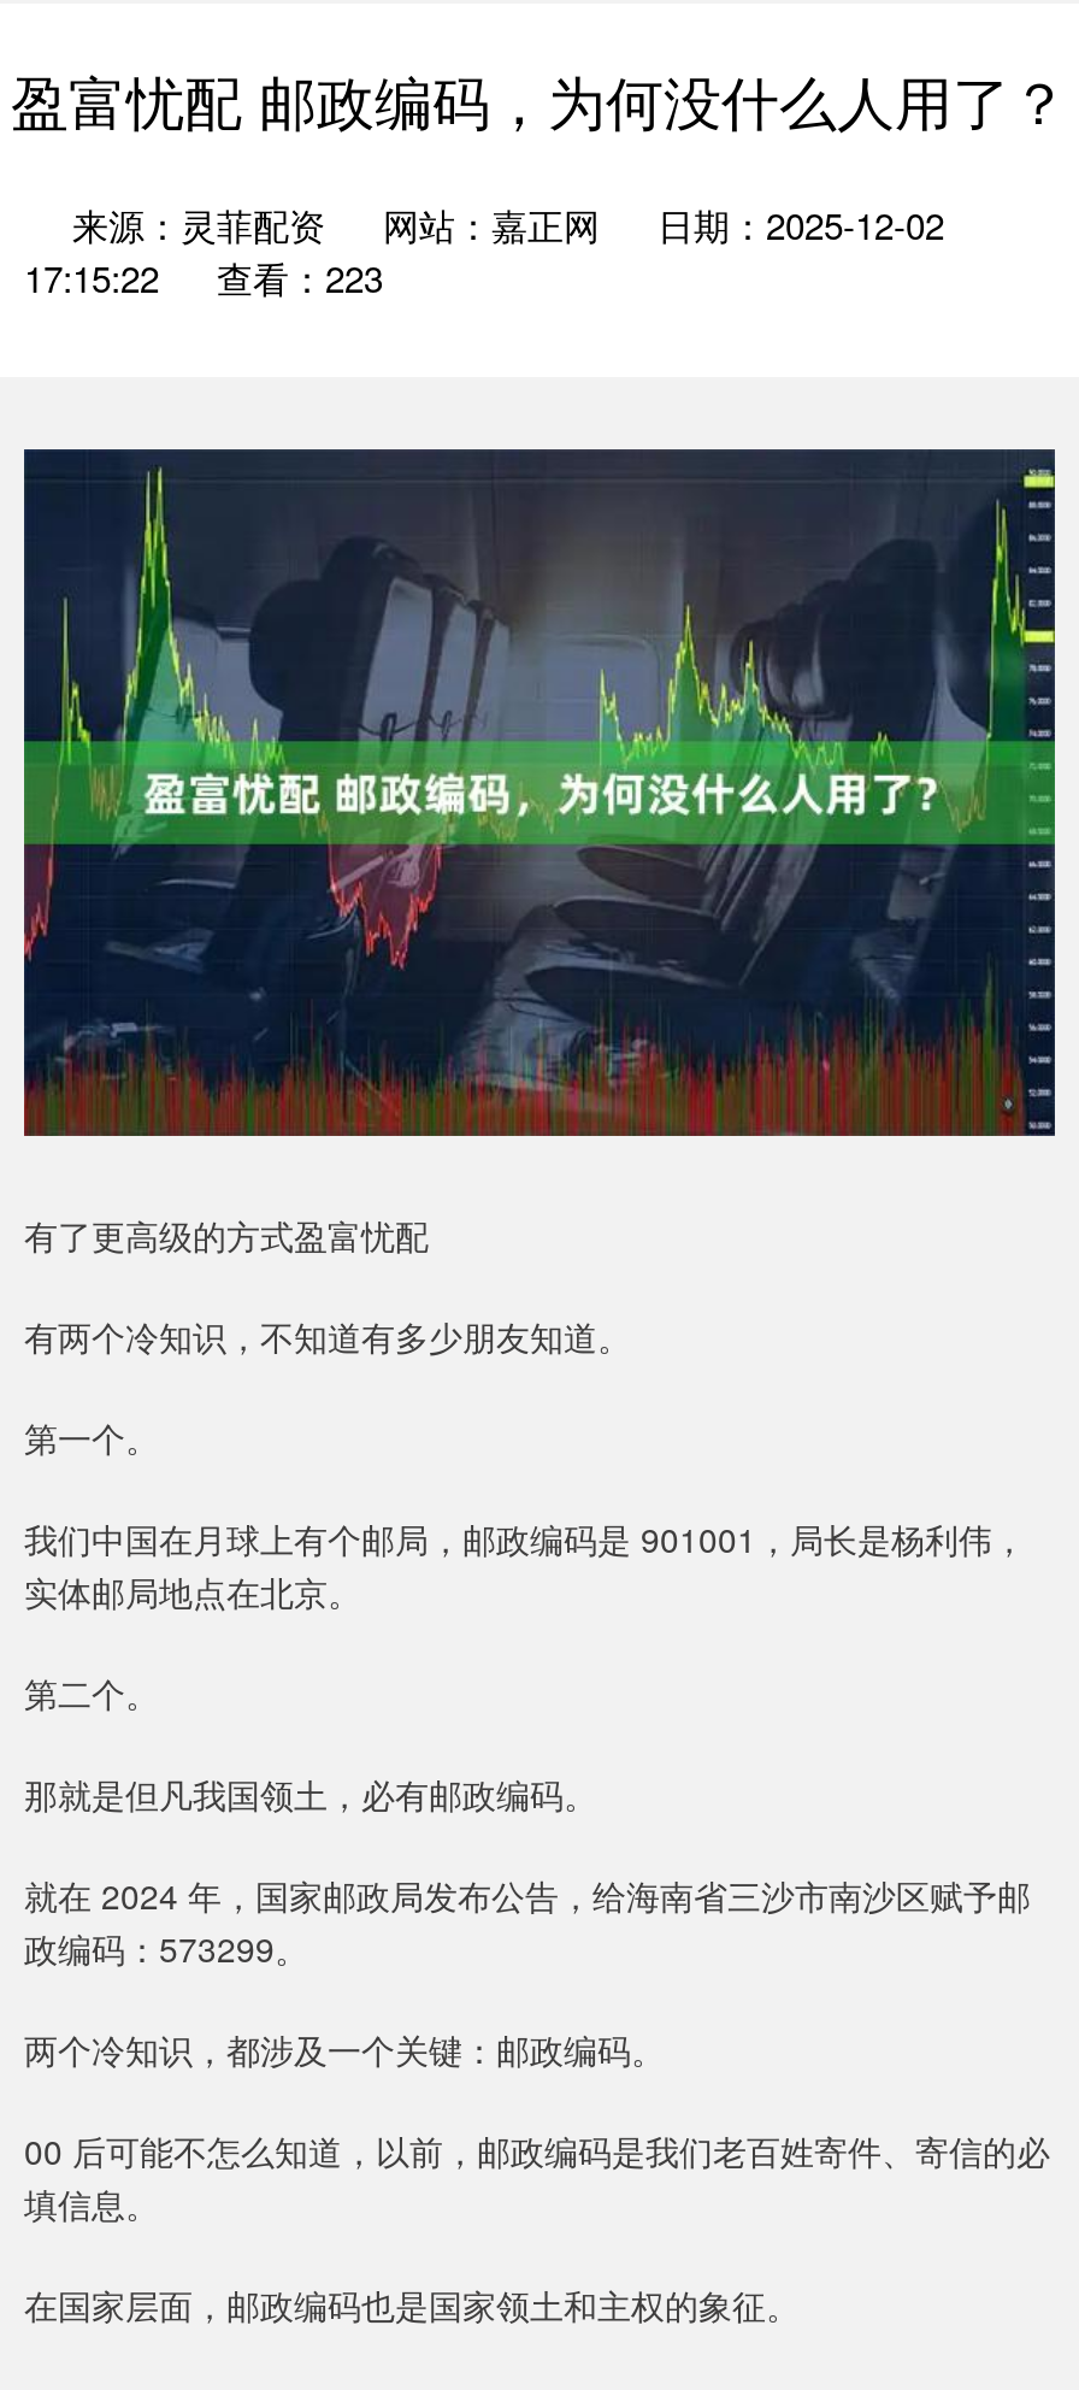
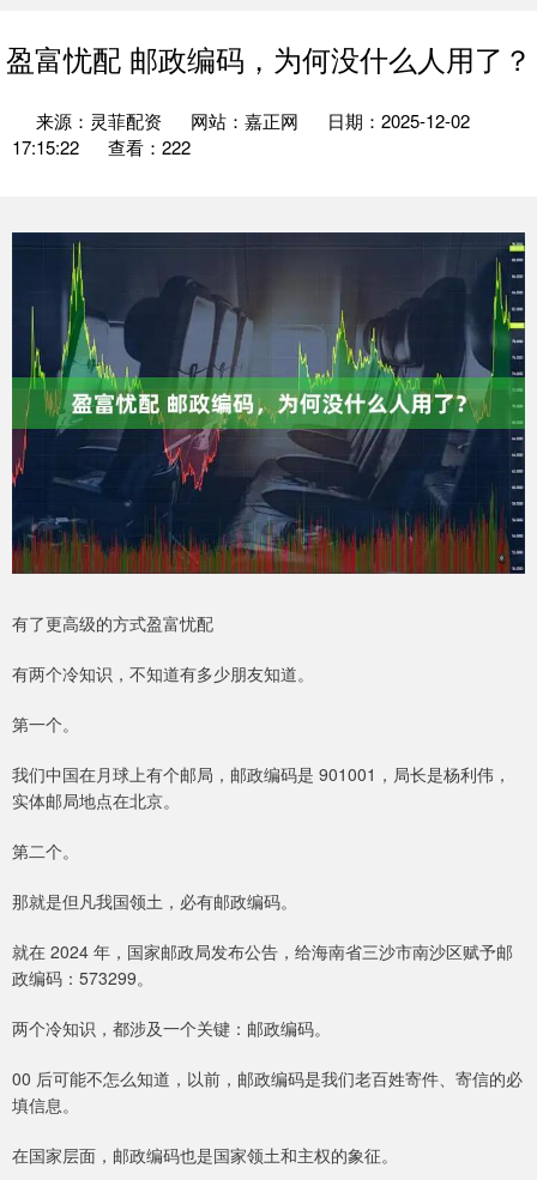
[24,252,383,302] 17:15:22 查看：223 -> [12,134,191,159] 17:15:22 查看：222

